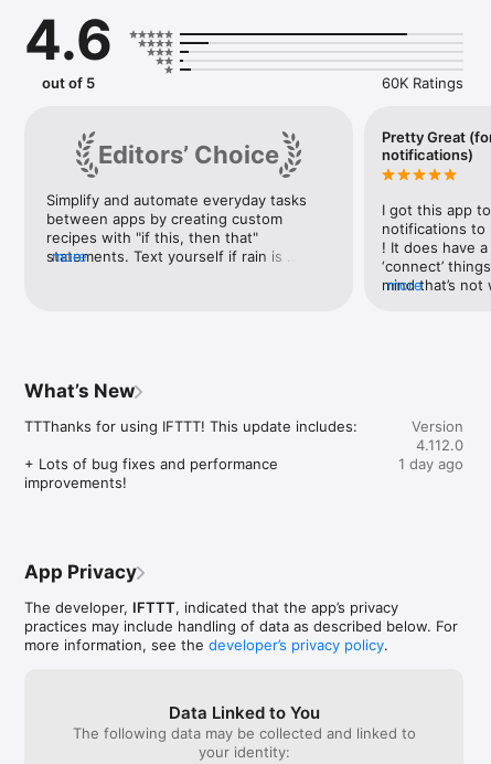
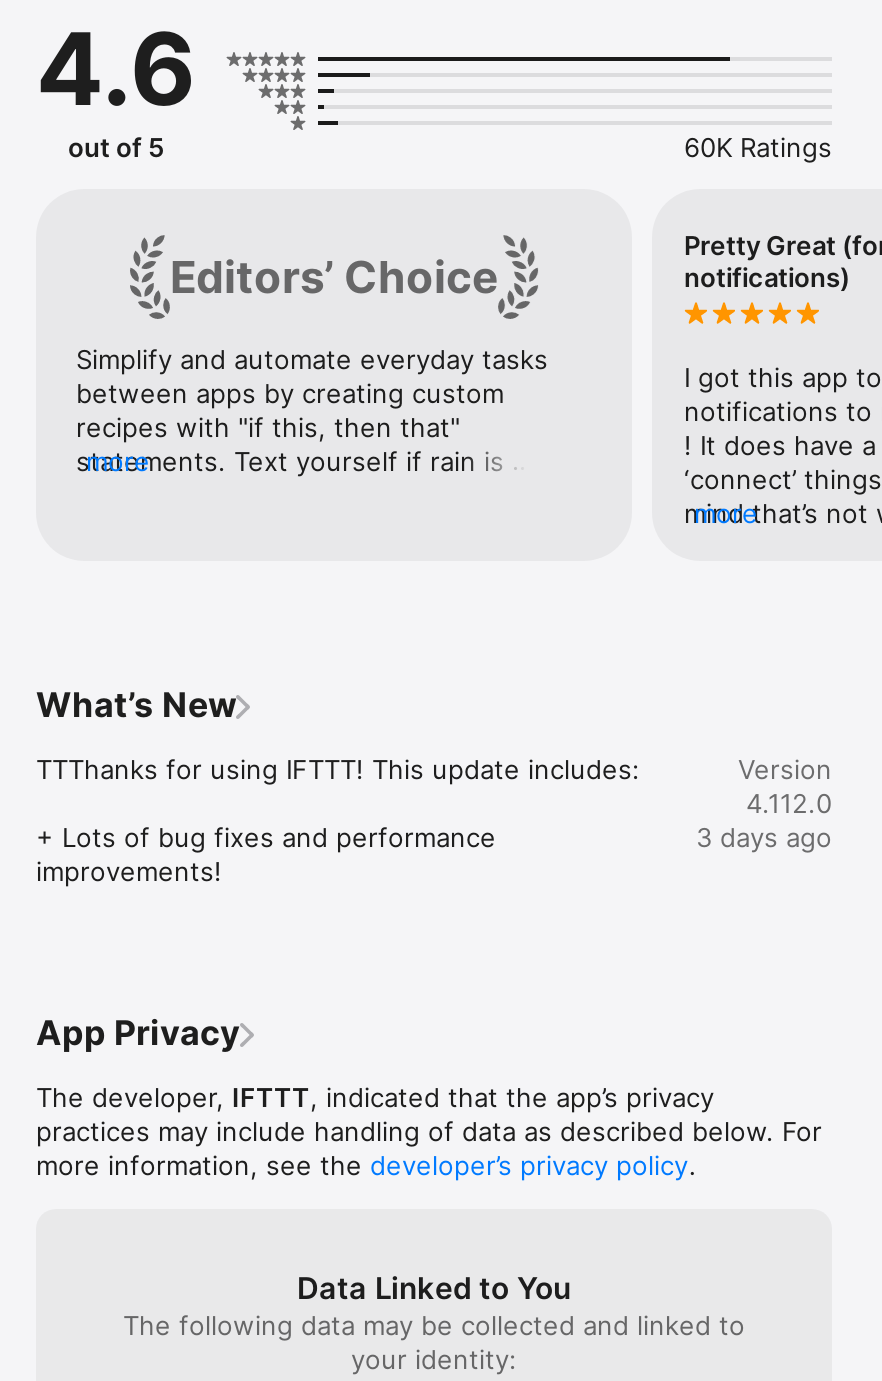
[398,455,463,473] 1 day ago -> [696,821,832,853] 3 days ago

